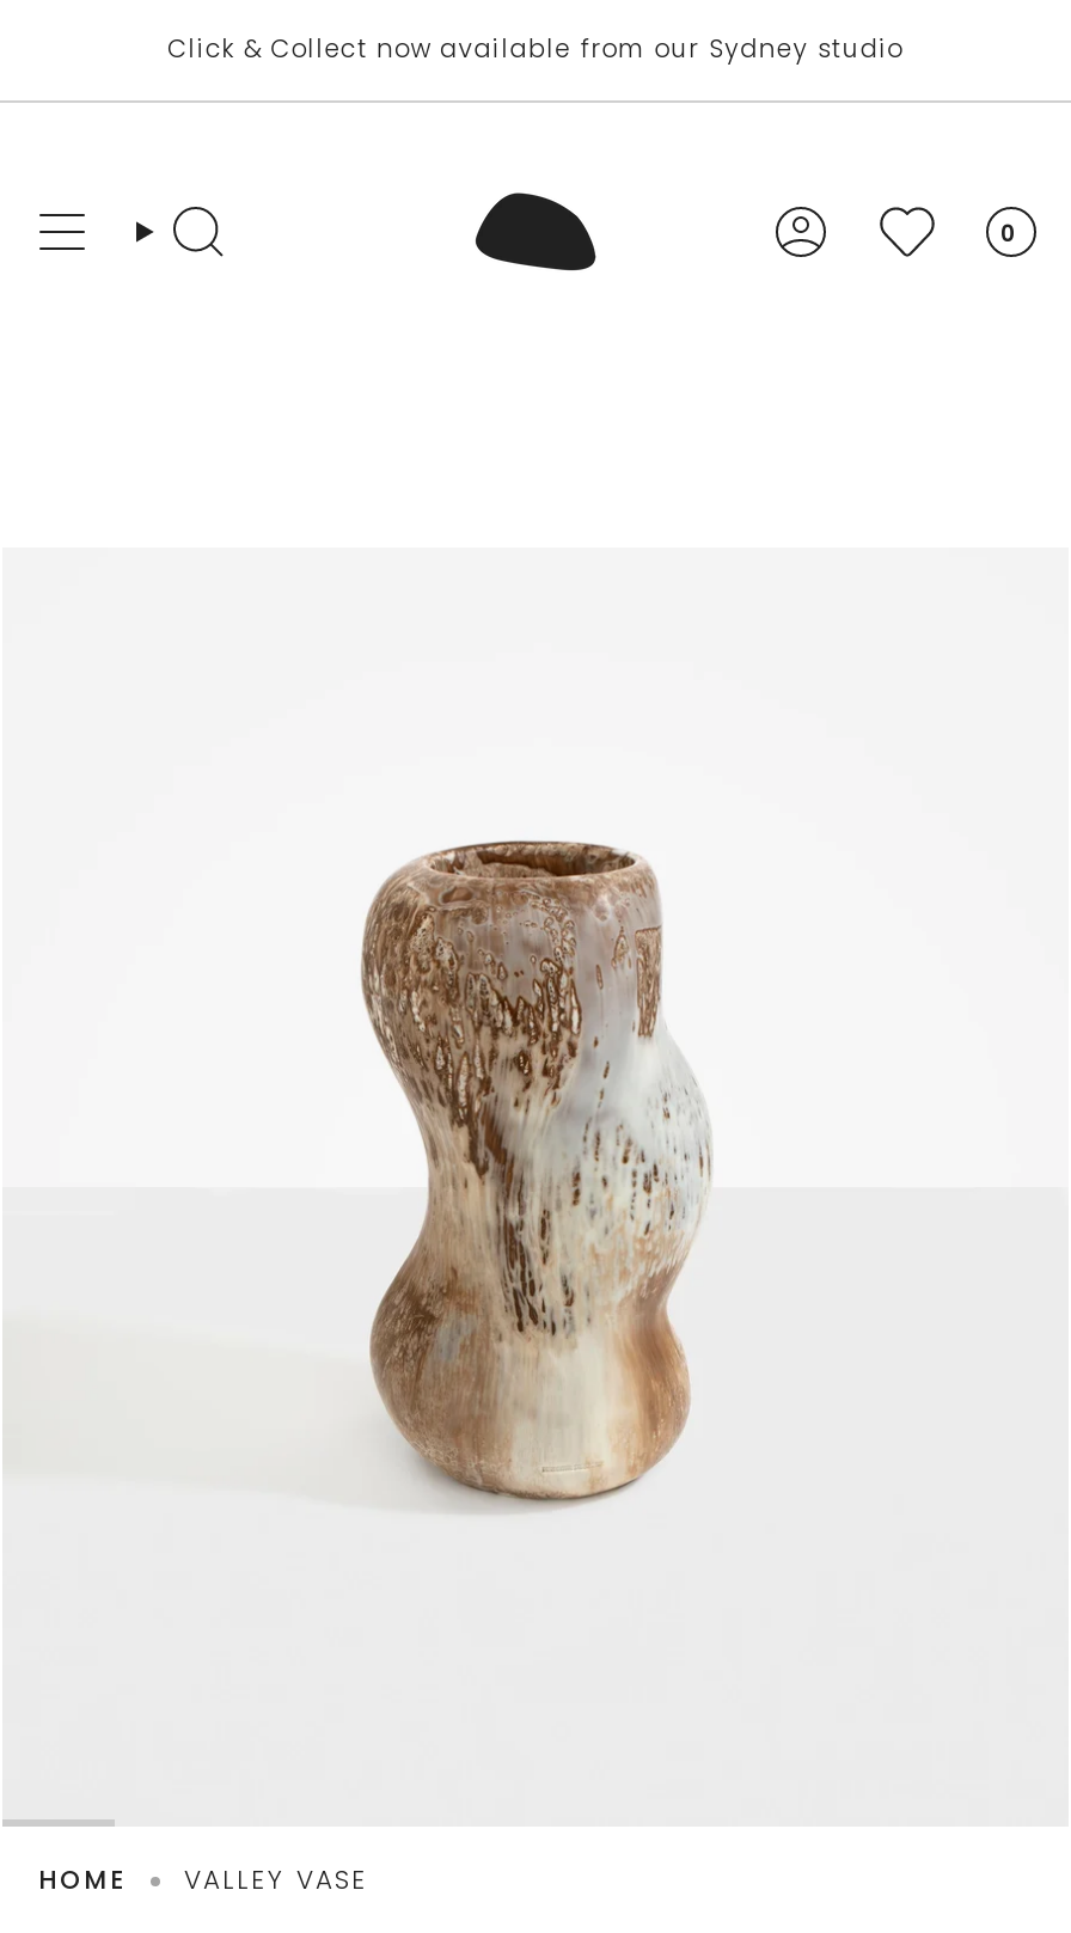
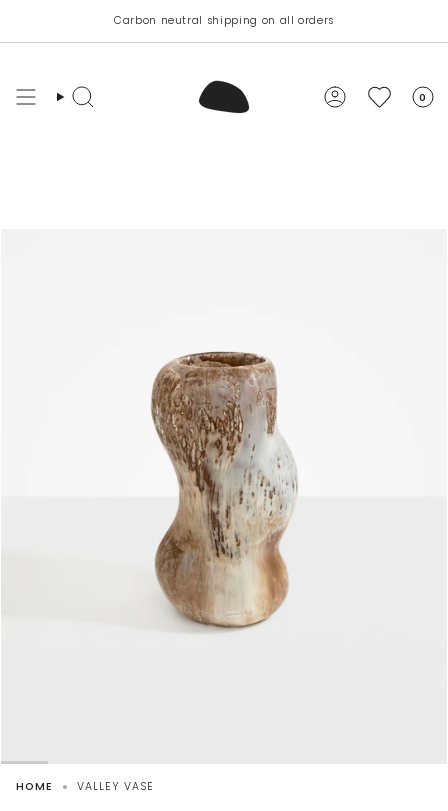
[168,31,903,67] Click & Collect now available from our Sydney studio -> [114,13,334,28] Carbon neutral shipping on all orders

